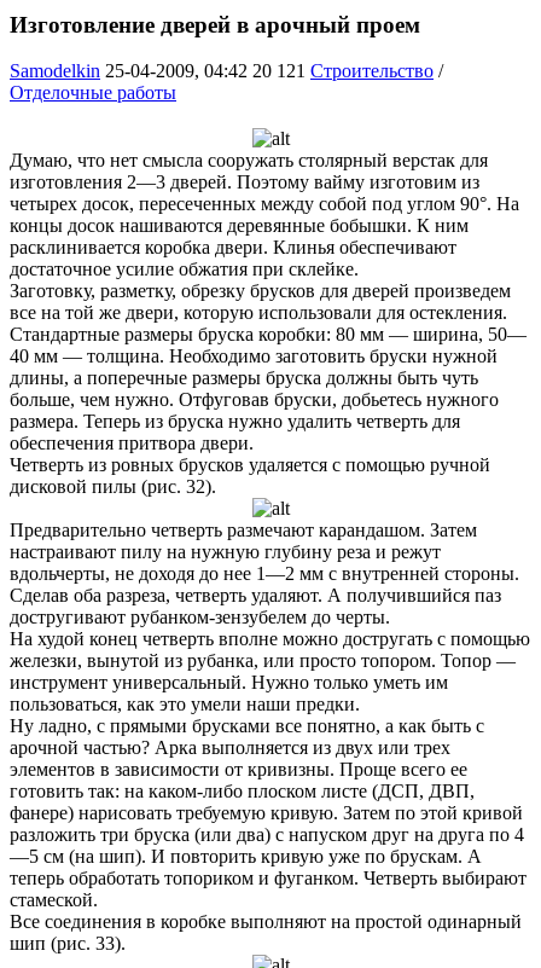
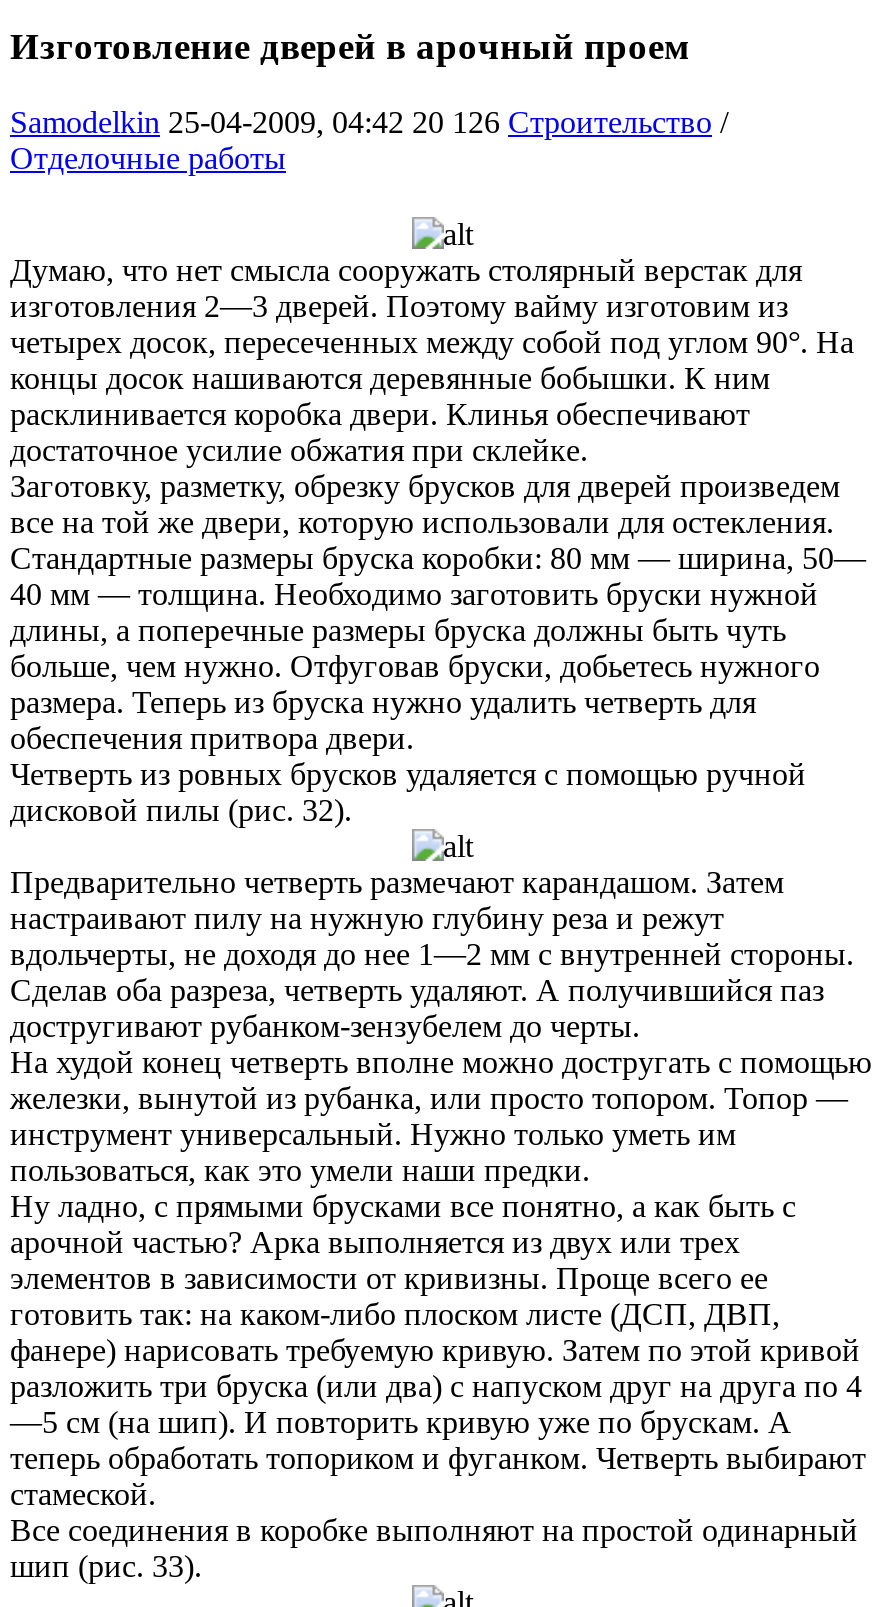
[10,61,443,81] Samodelkin 25-04-2009, 04:42 20 121 Строительство / -> [10,106,728,140] Samodelkin 25-04-2009, 04:42 20 126 Строительство /

